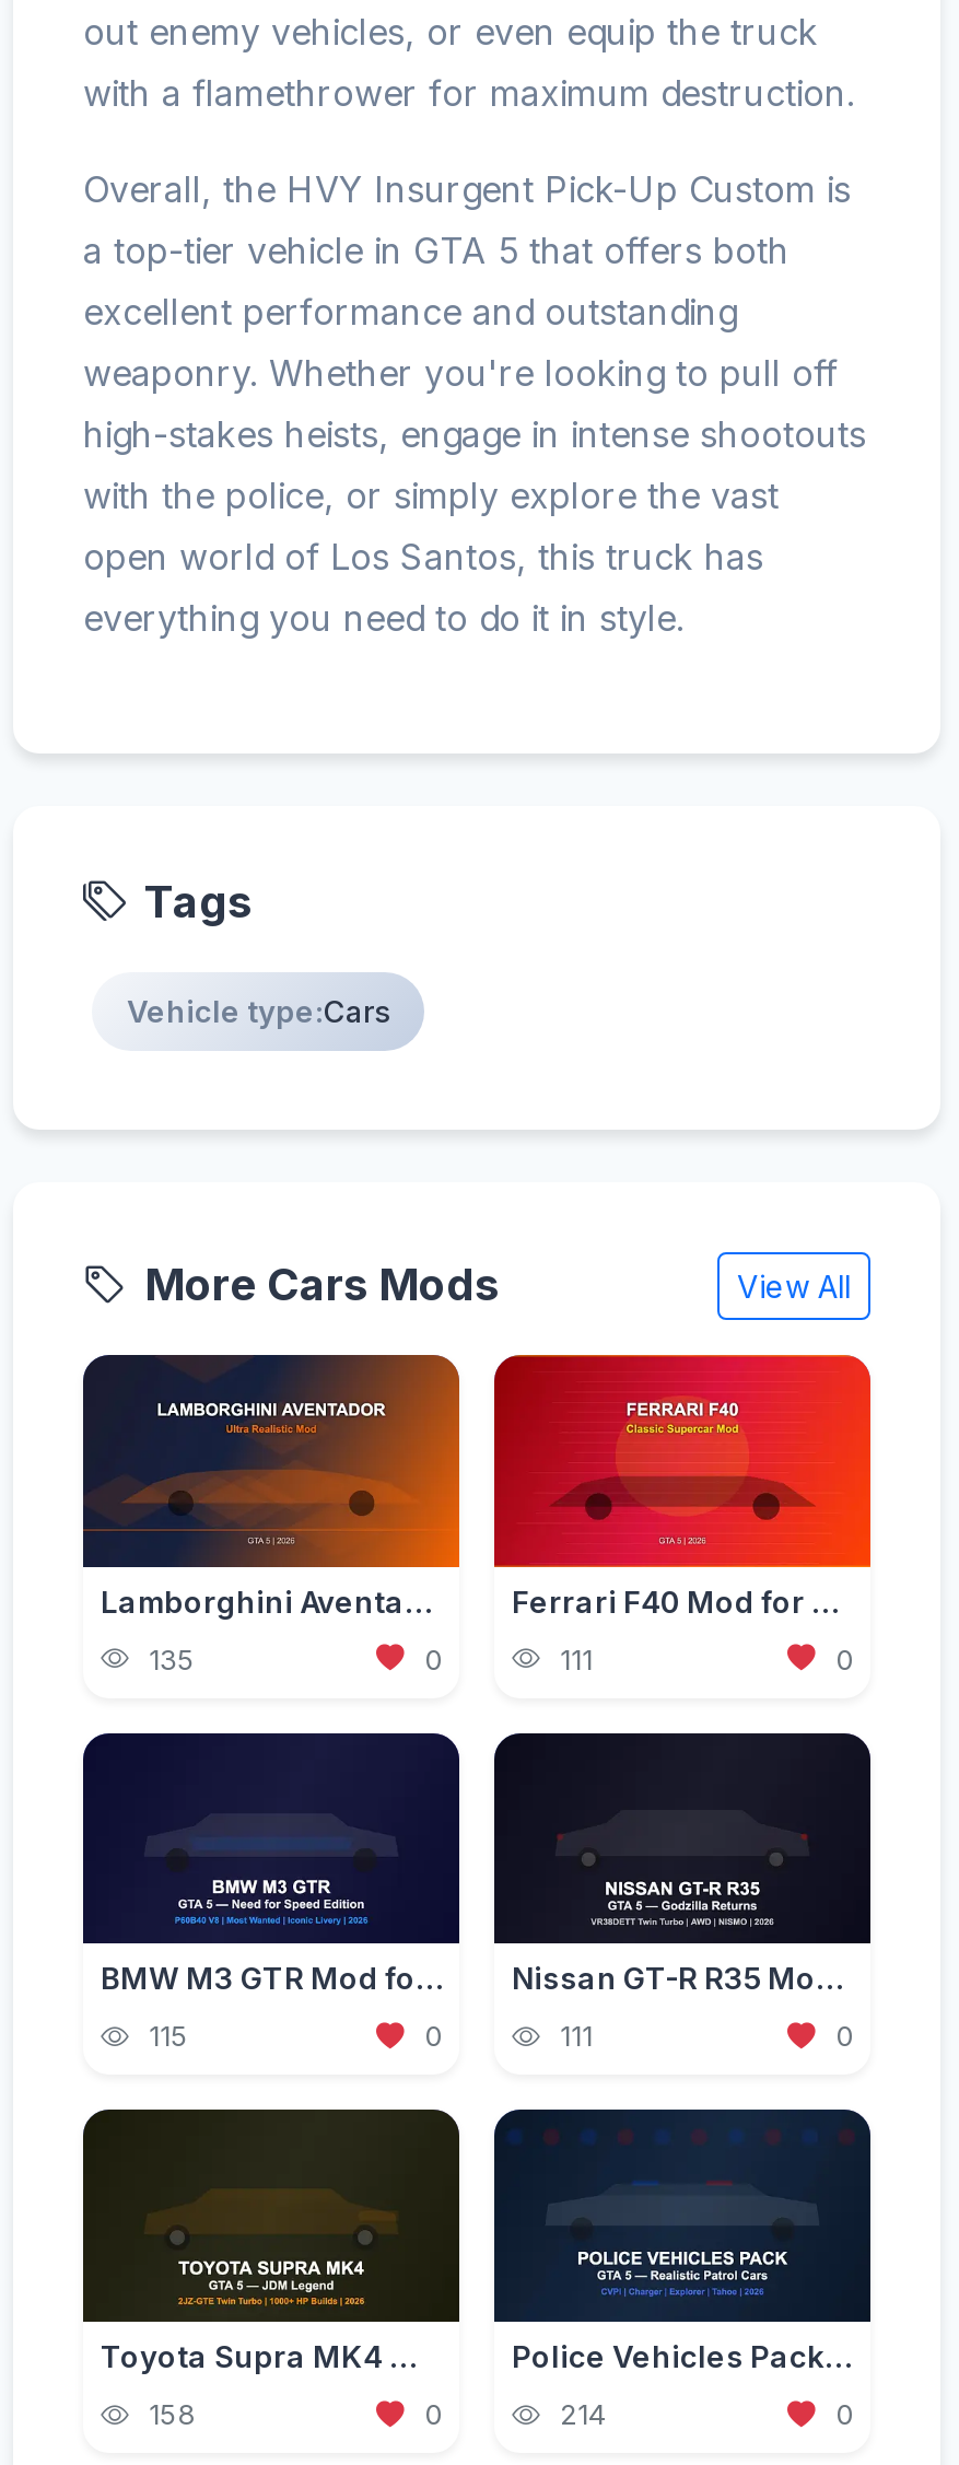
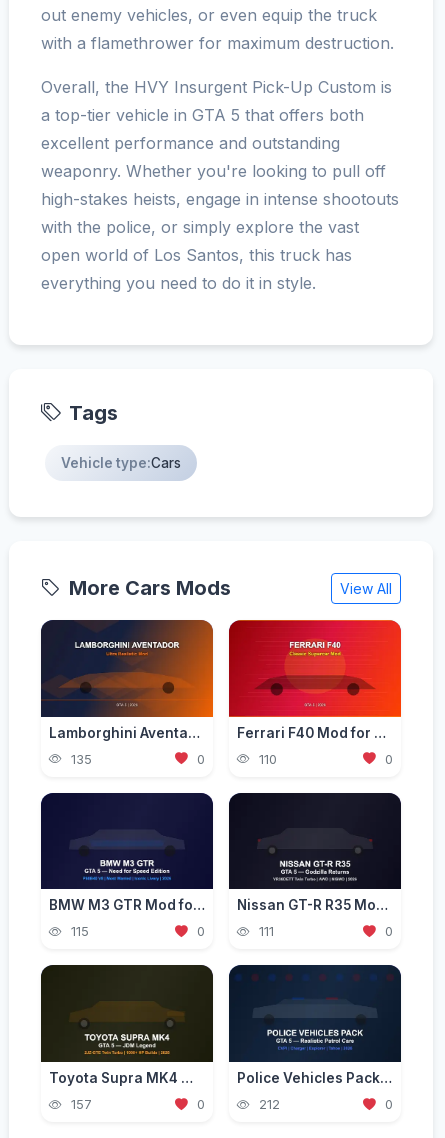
[560,1643,593,1676] 111 -> [259,752,277,767] 110
[149,2399,195,2431] 158 -> [71,1097,92,1112] 157
[560,2399,606,2431] 214 -> [259,1097,280,1112] 212

